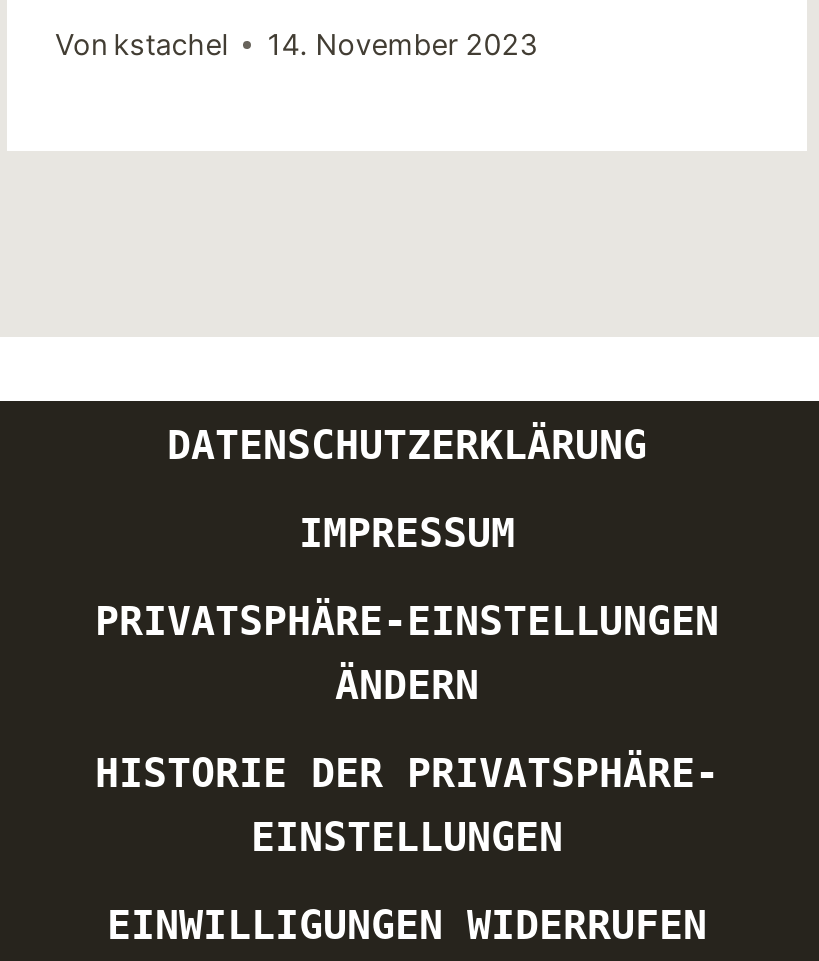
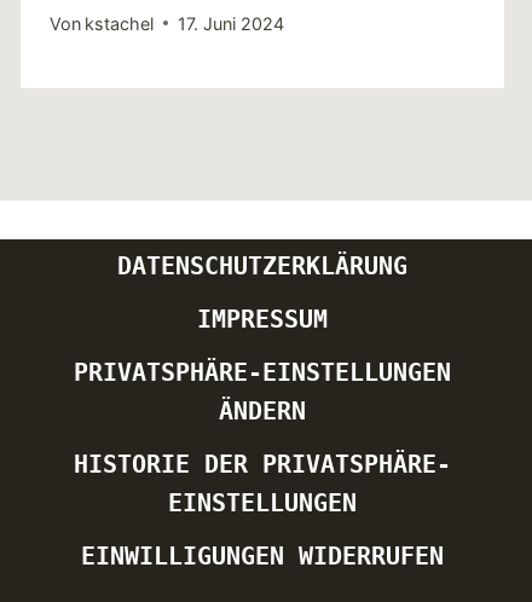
[55,27,537,61] Von kstachel 14. November 2023 -> [50,13,284,33] Von kstachel 17. Juni 2024

